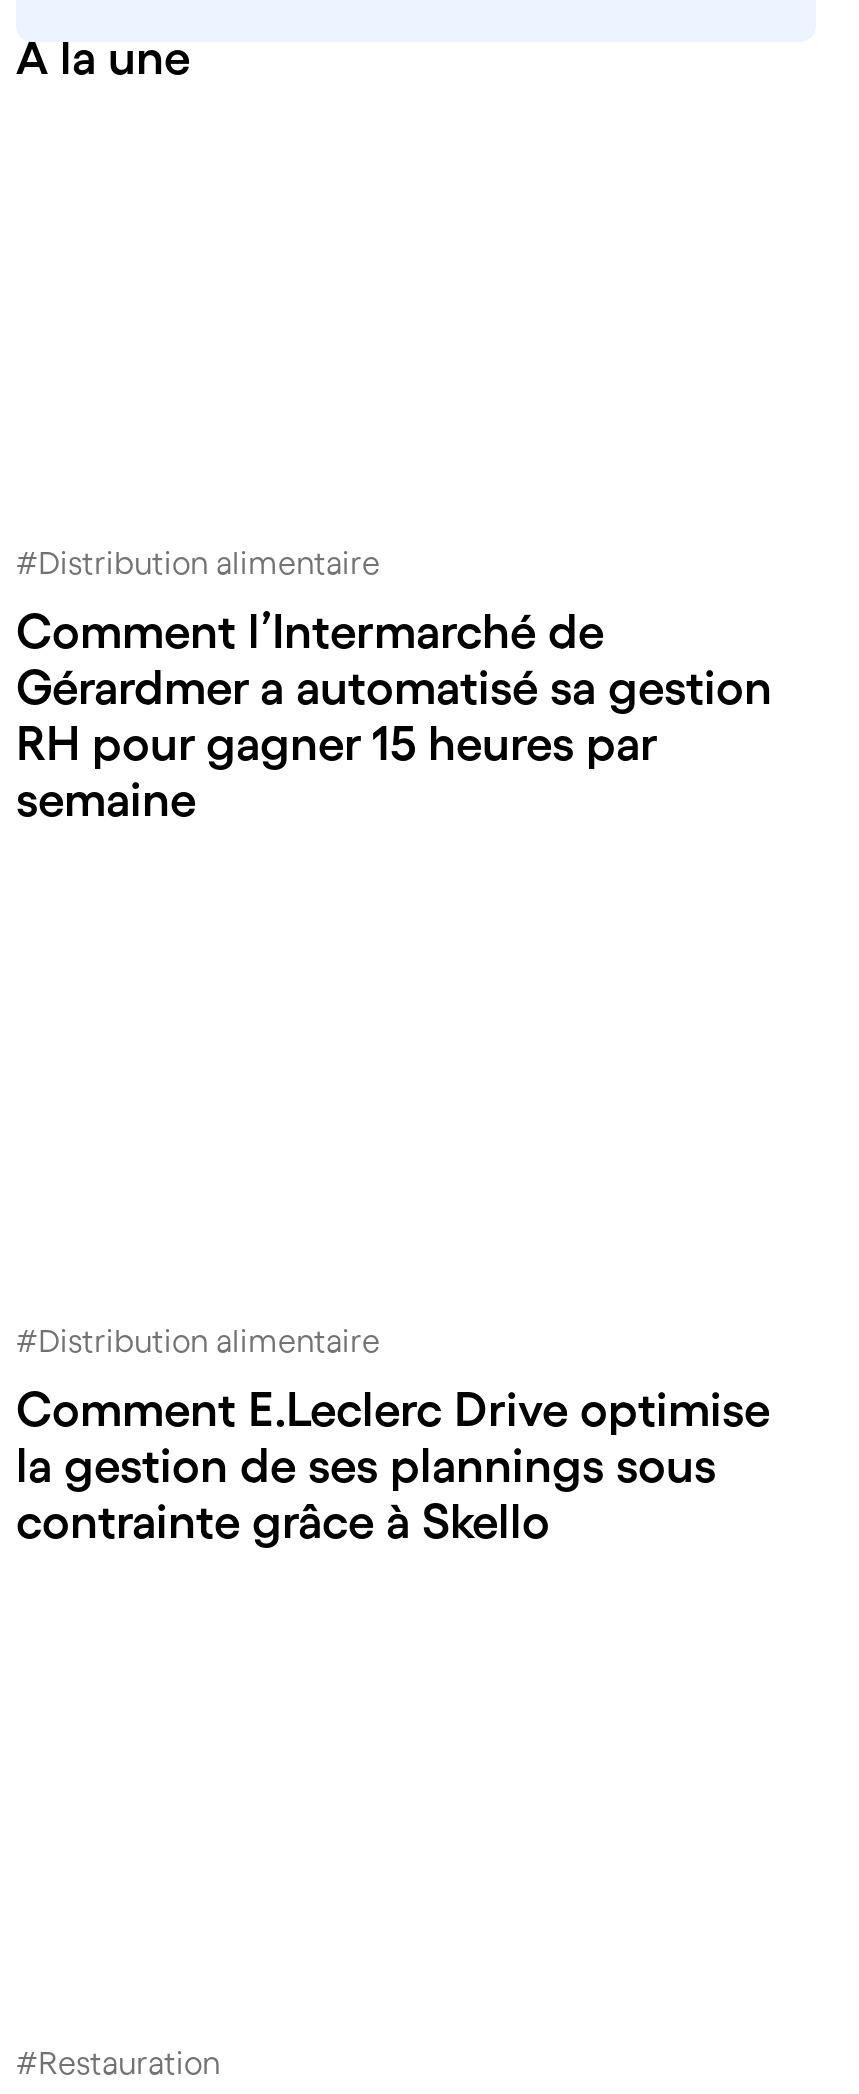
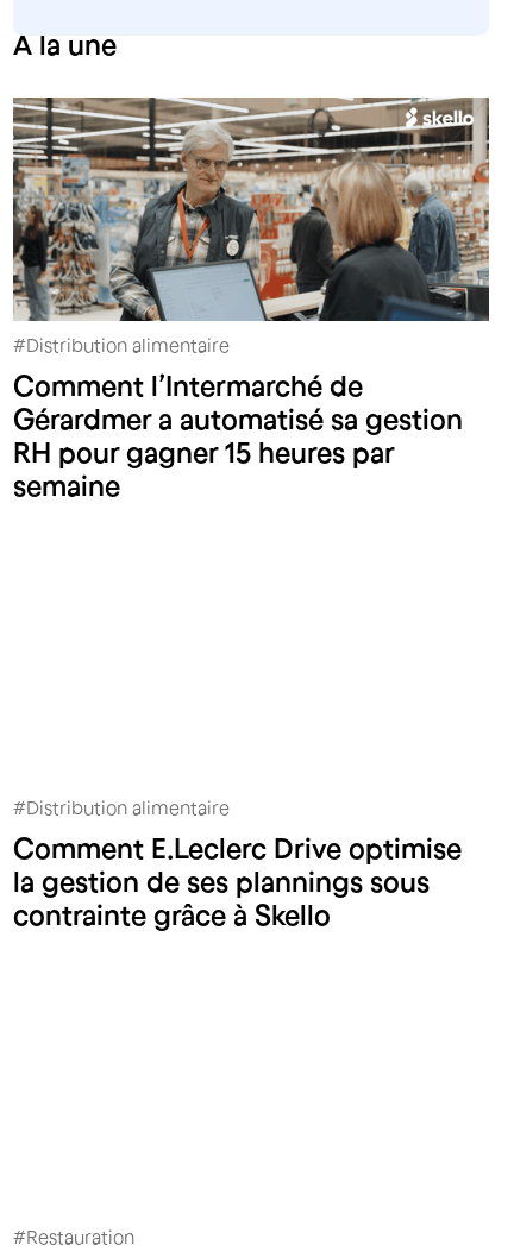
none -> [12,96,490,322] [image]

